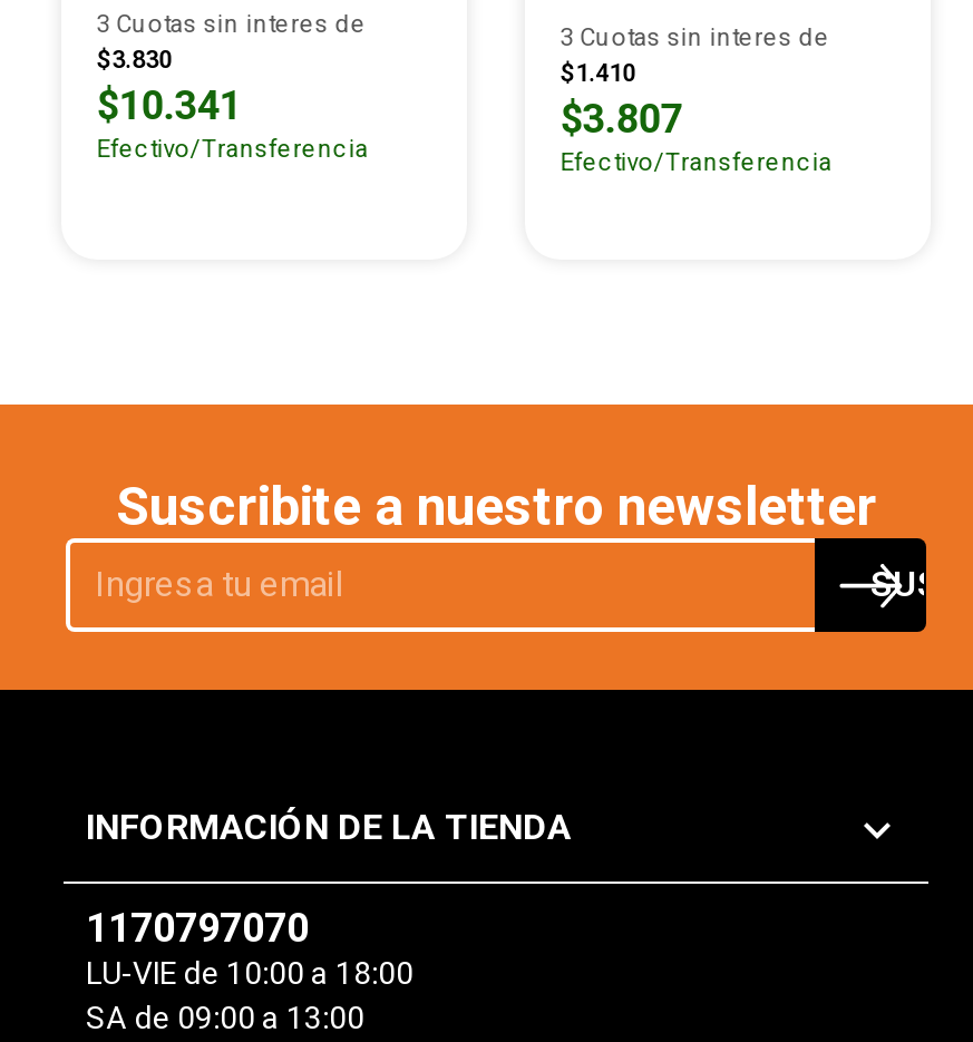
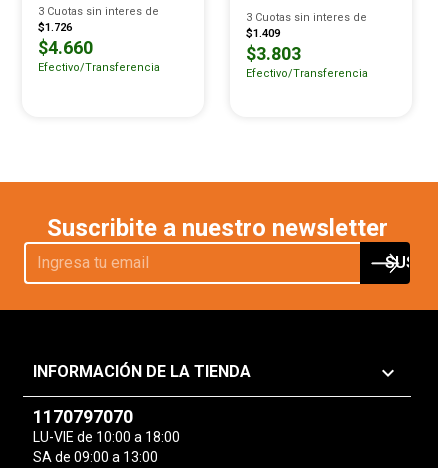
[97,46,172,75] $3.830 -> [38,21,72,34] $1.726
[560,59,636,88] $1.410 -> [246,27,280,40] $1.409
[97,82,241,129] $10.341 -> [38,37,93,58] $4.660
[560,94,683,141] $3.807 -> [246,43,301,64] $3.803

